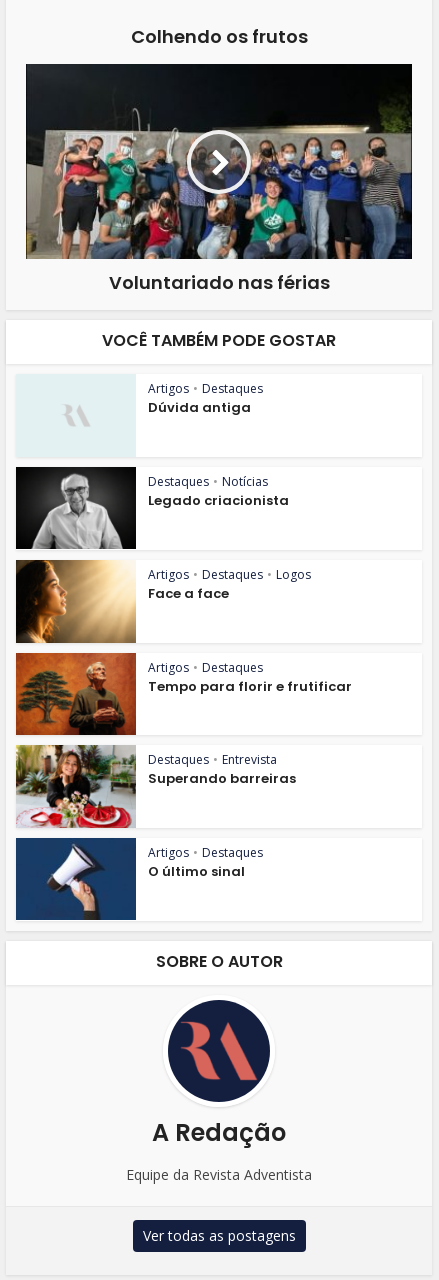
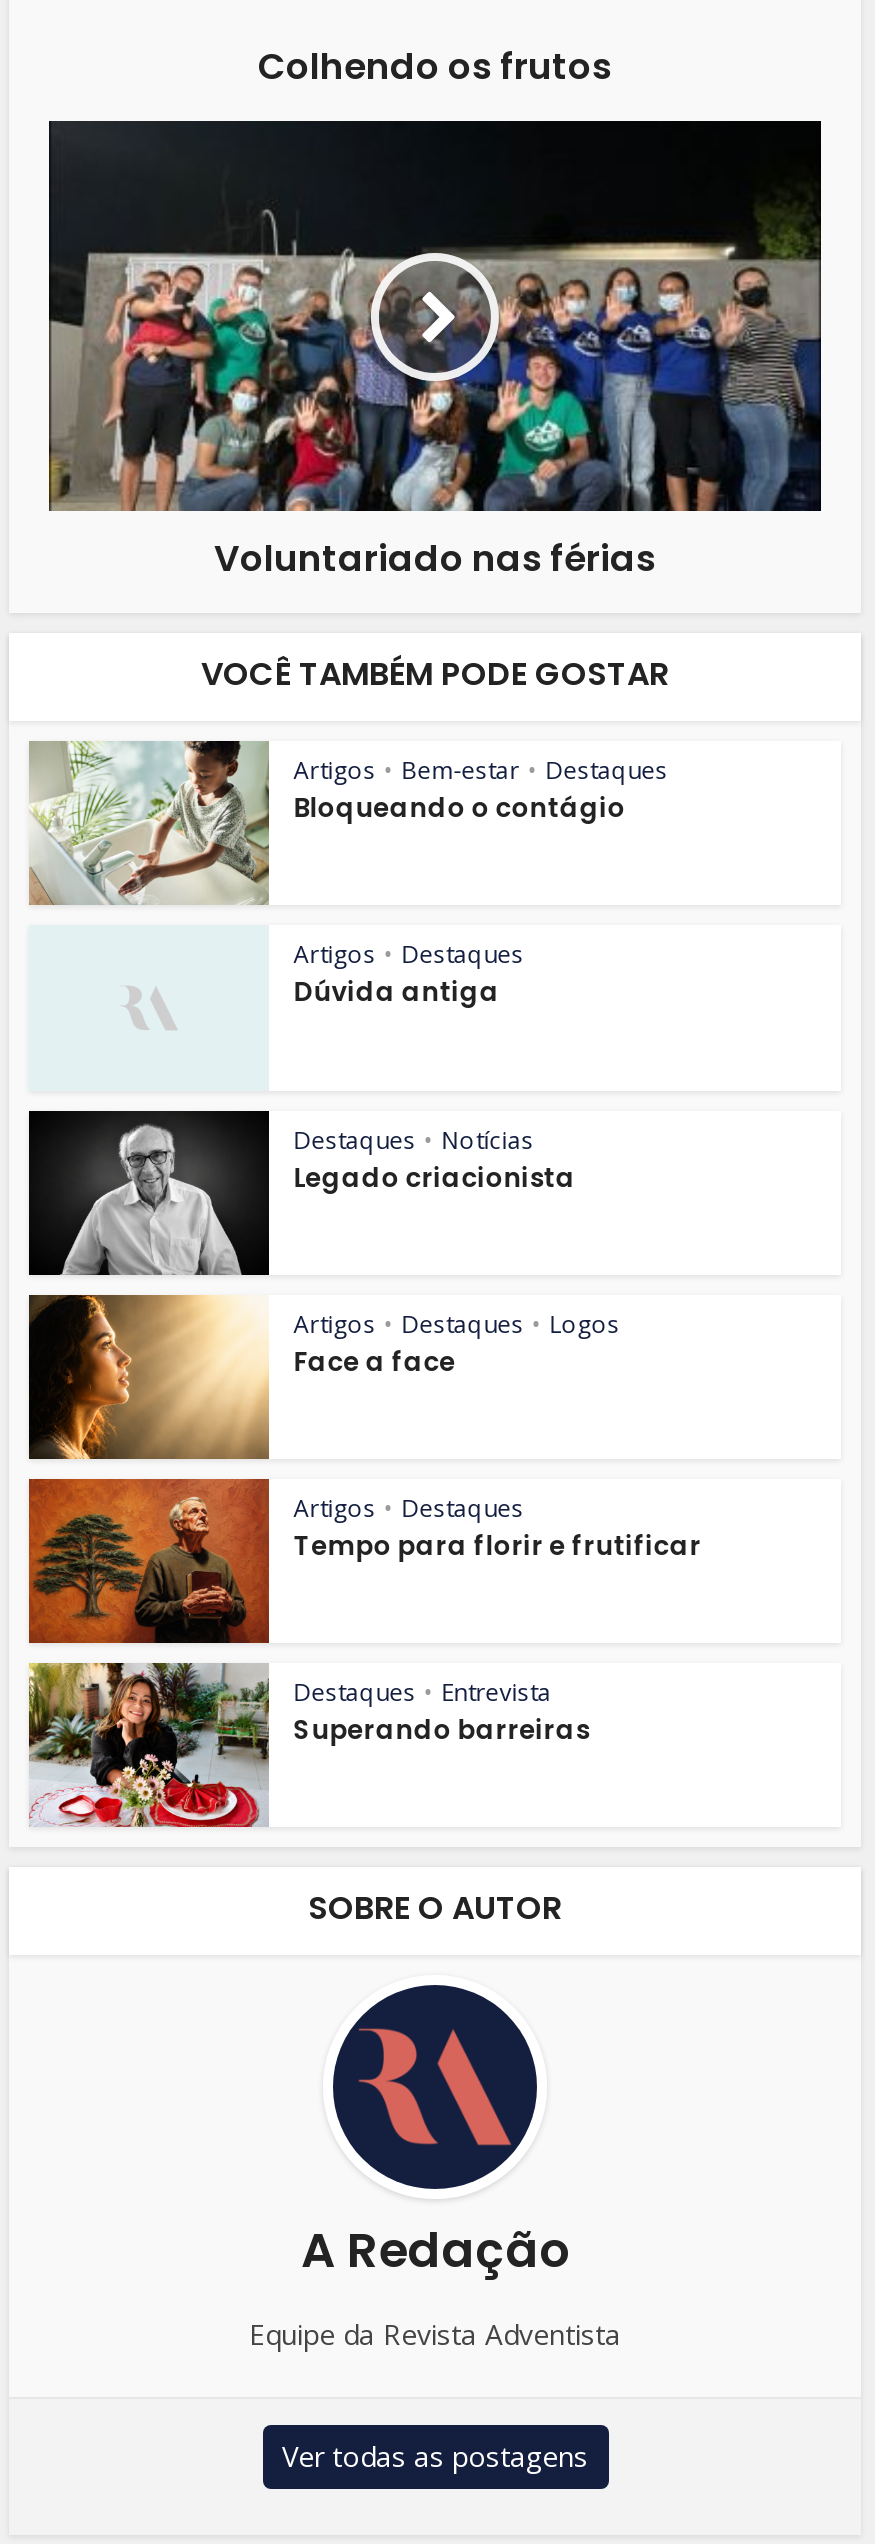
none -> [27,739,667,907] [image] | Artigos • Bem-estar • Destaques | Bloqueando o contágio
moved [17,380,352,788] -> [31,938,701,1749]: [image] | Artigos • Destaques | Dúvida antiga | ... | Destaques • Entrevista | Superando barreiras
[15,837,263,921] [image] | Artigos • Destaques | O último sinal -> none

